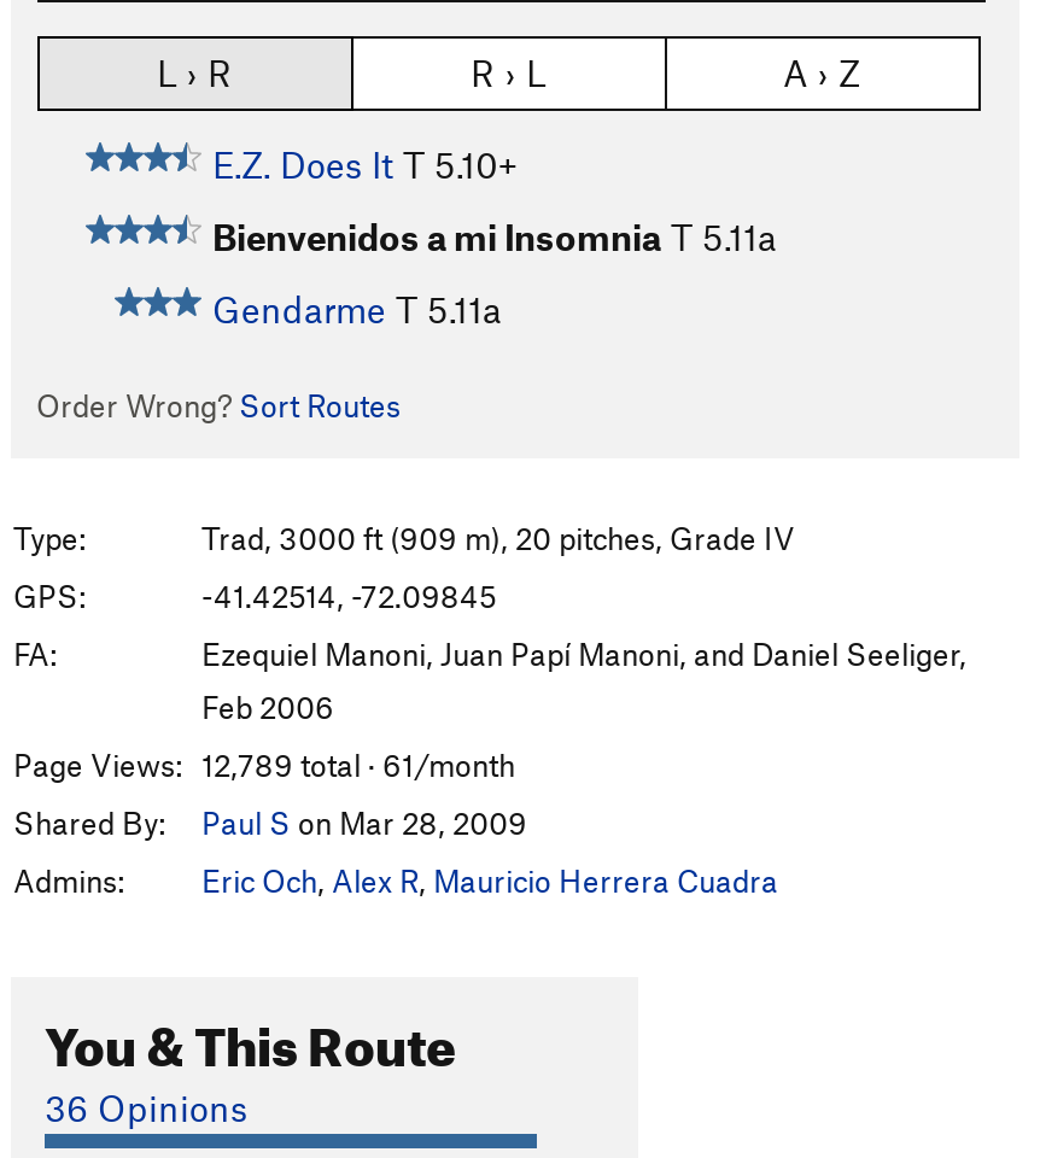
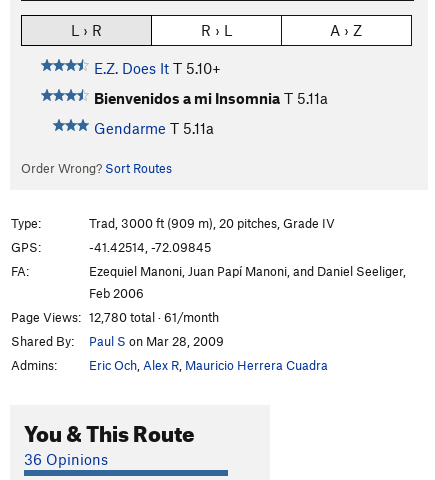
[13,745,515,784] Page Views: 12,789 total · 61/month -> [11,309,219,325] Page Views: 12,780 total · 61/month

